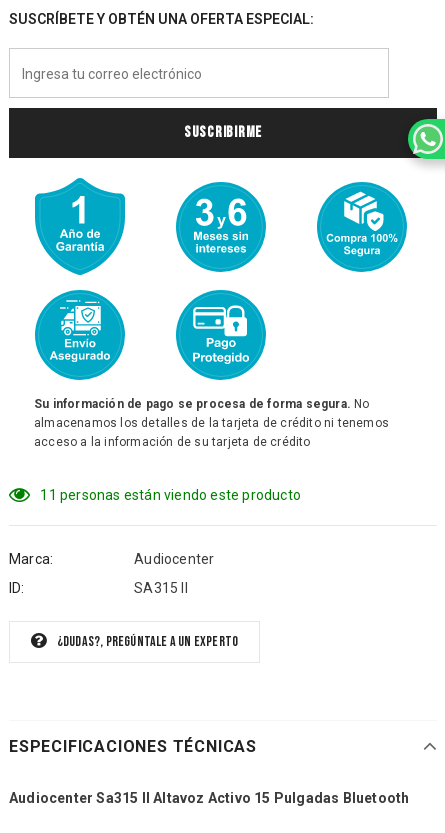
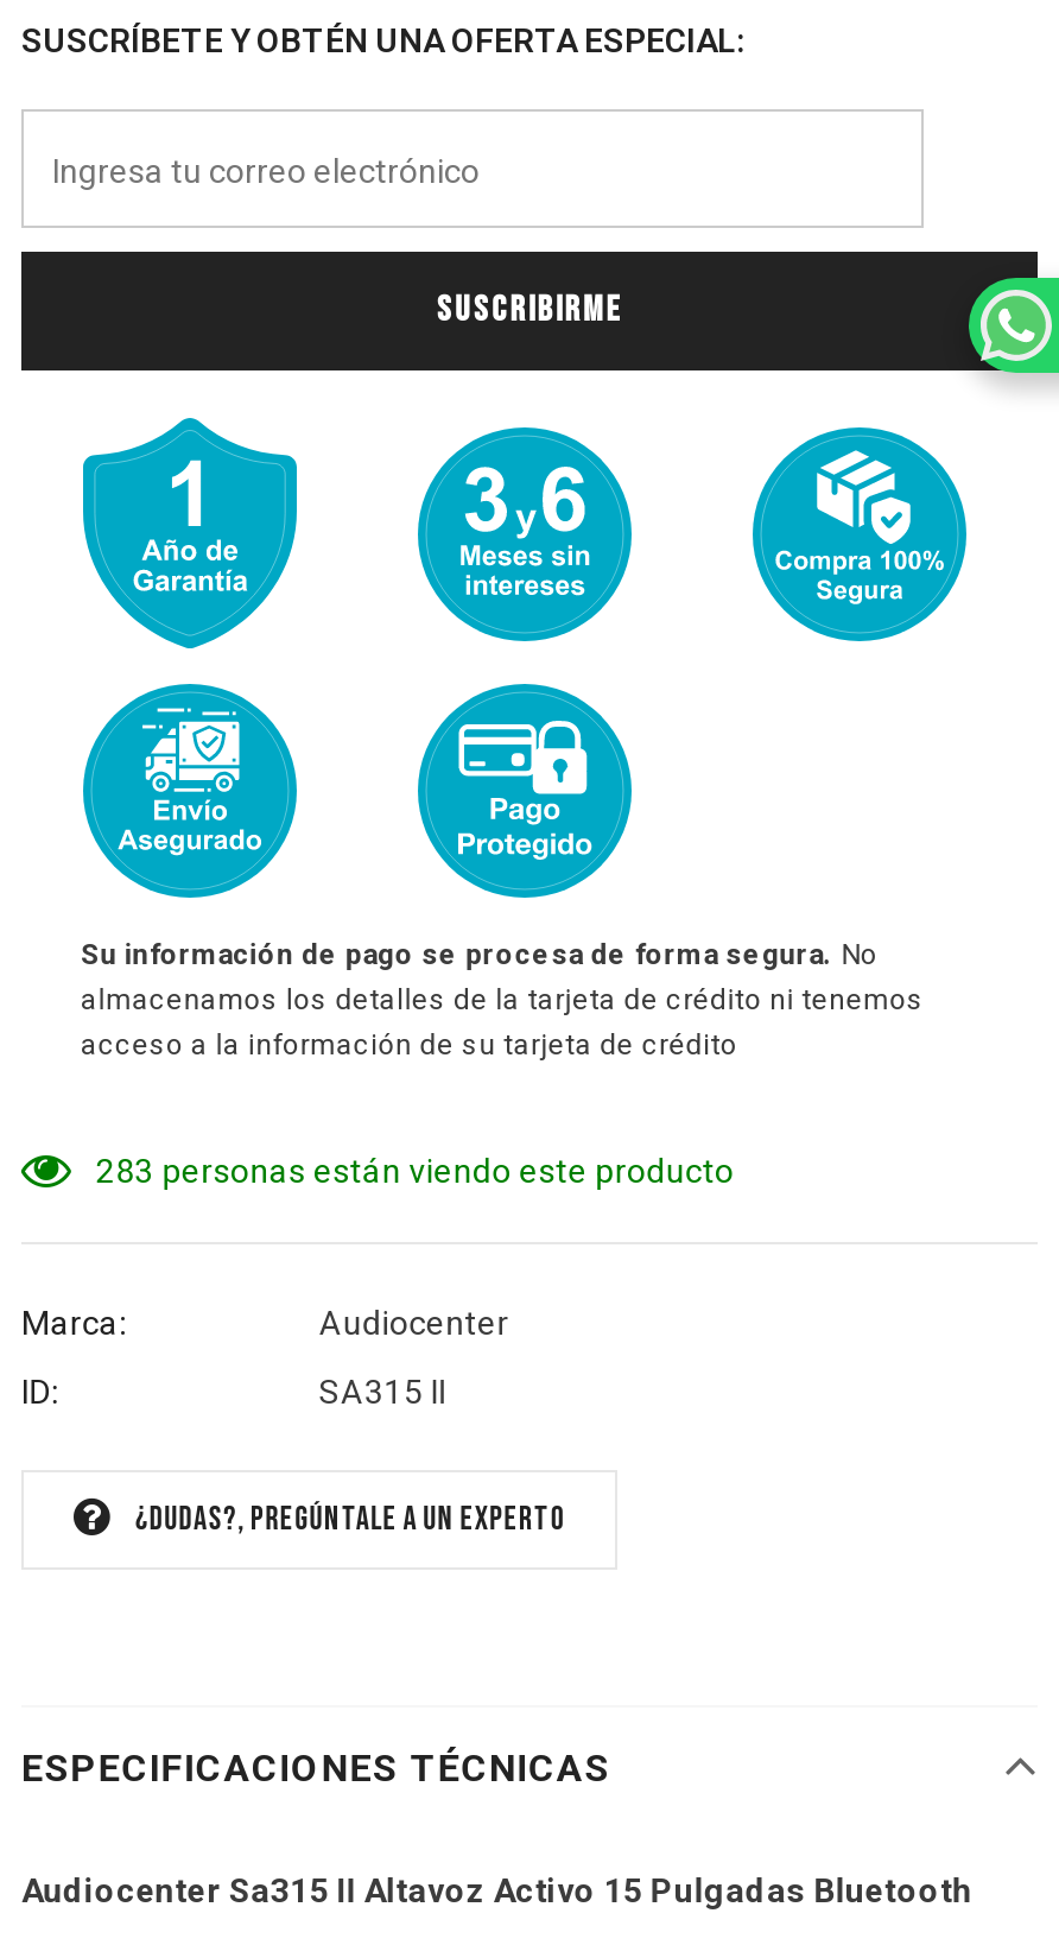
[40,487,301,503] 11 personas están viendo este producto -> [96,1152,734,1190] 283 personas están viendo este producto

